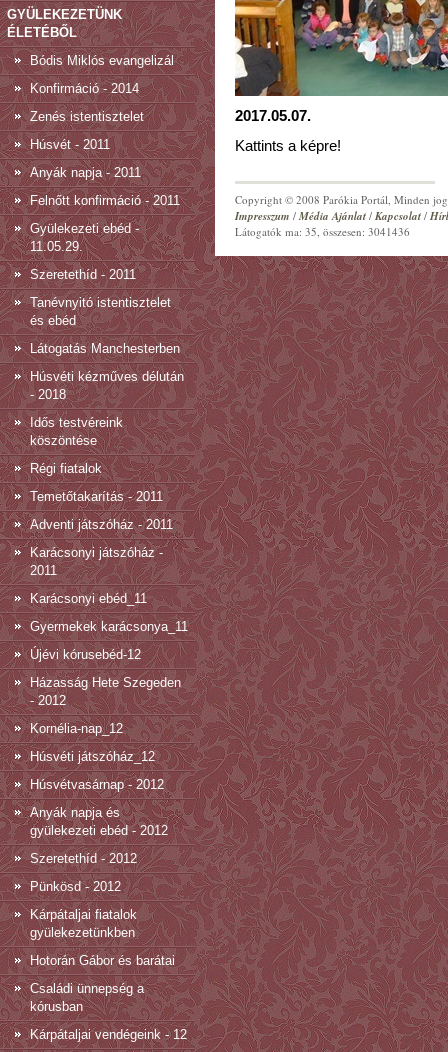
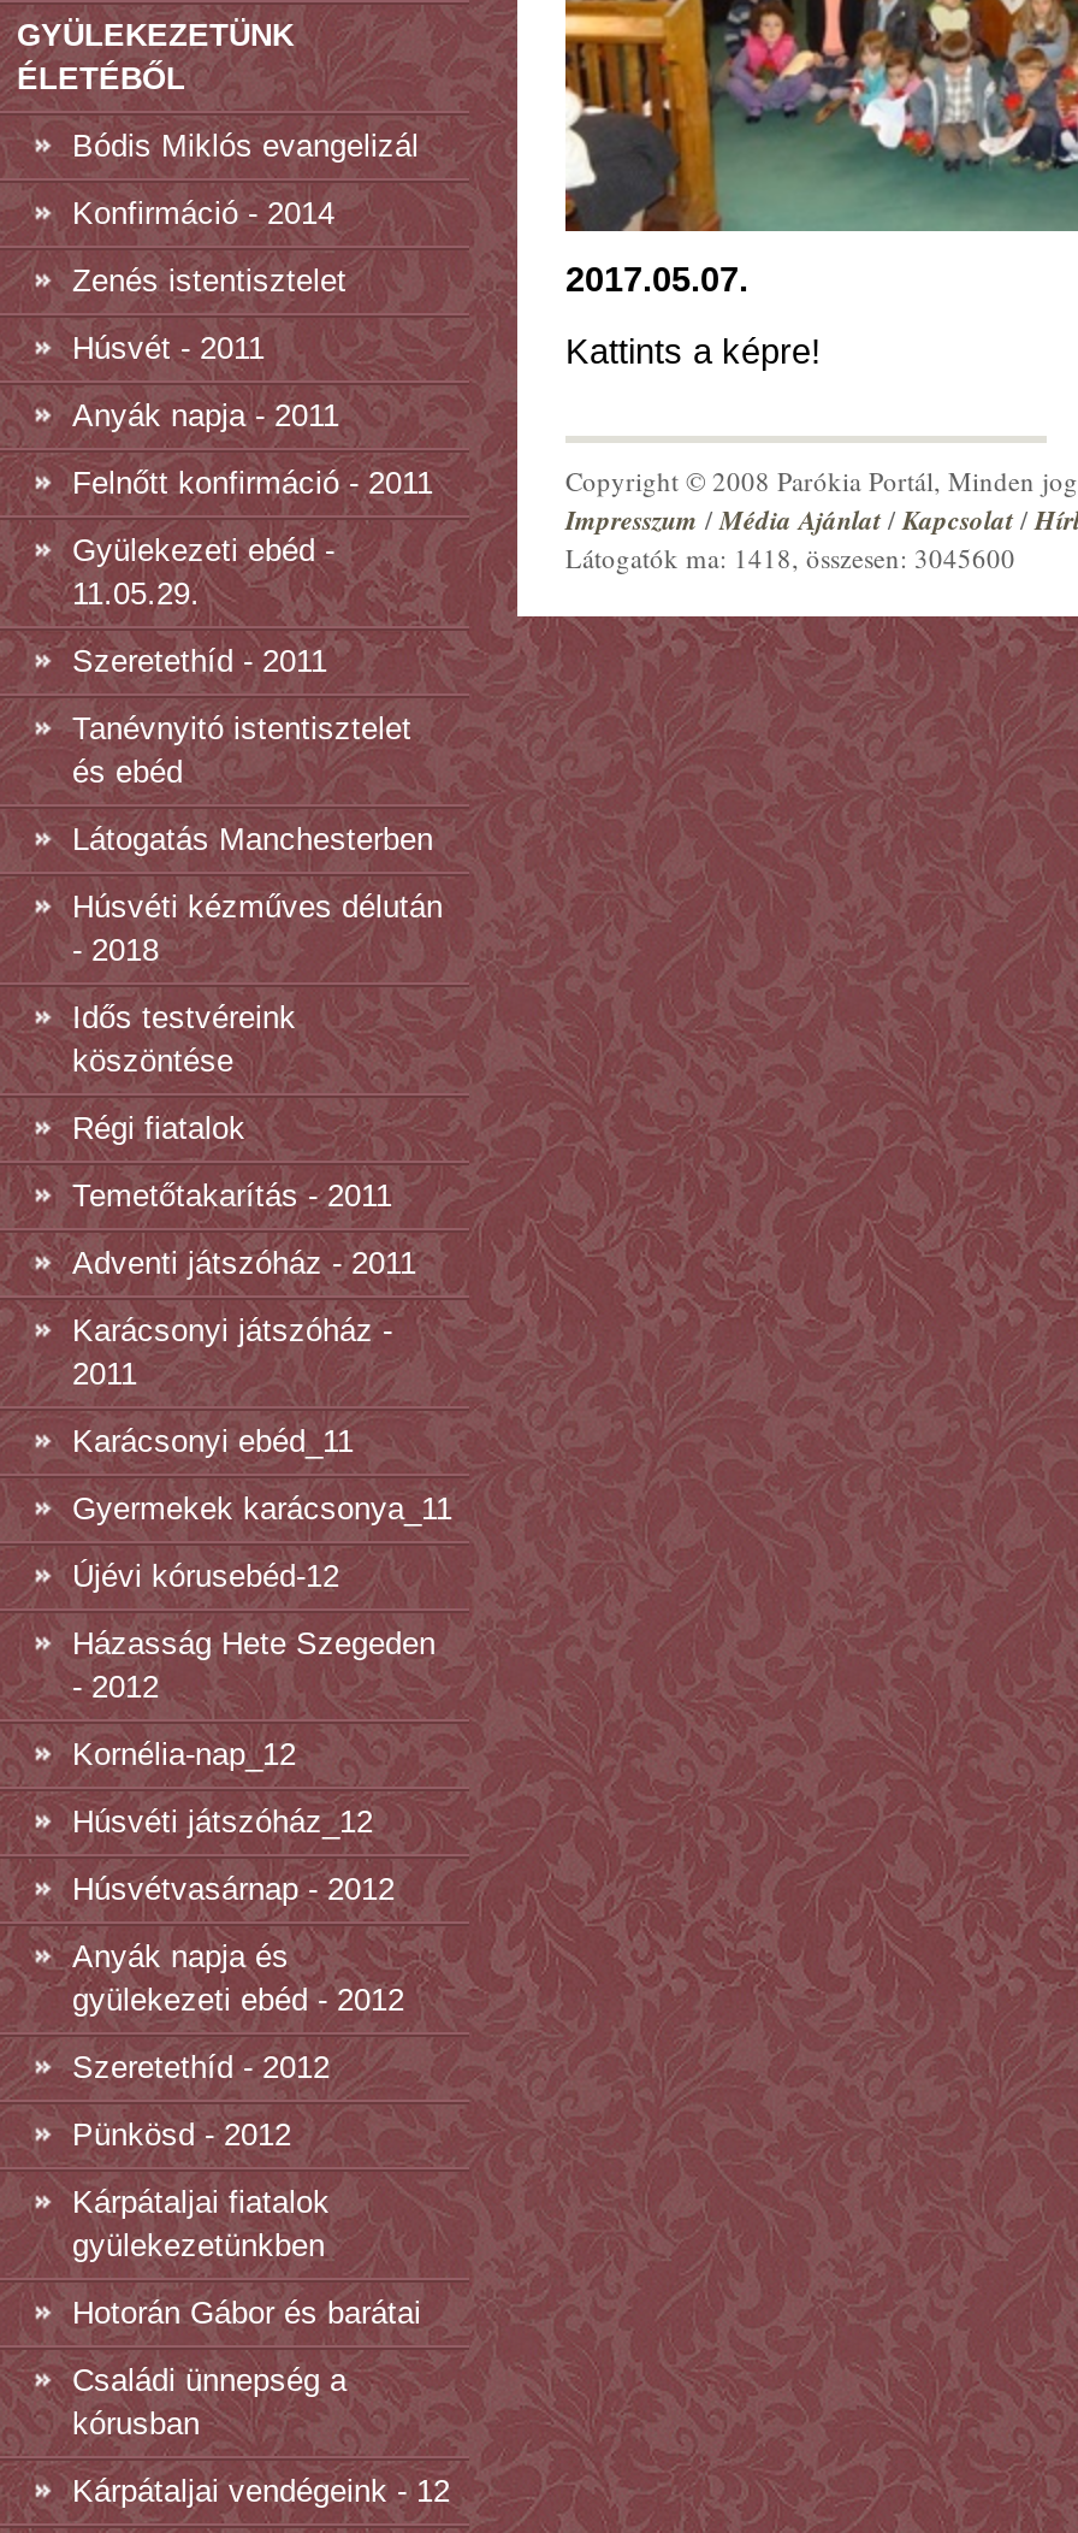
[235,224,410,239] Látogatók ma: 35, összesen: 3041436 -> [565,539,1015,575] Látogatók ma: 1418, összesen: 3045600

